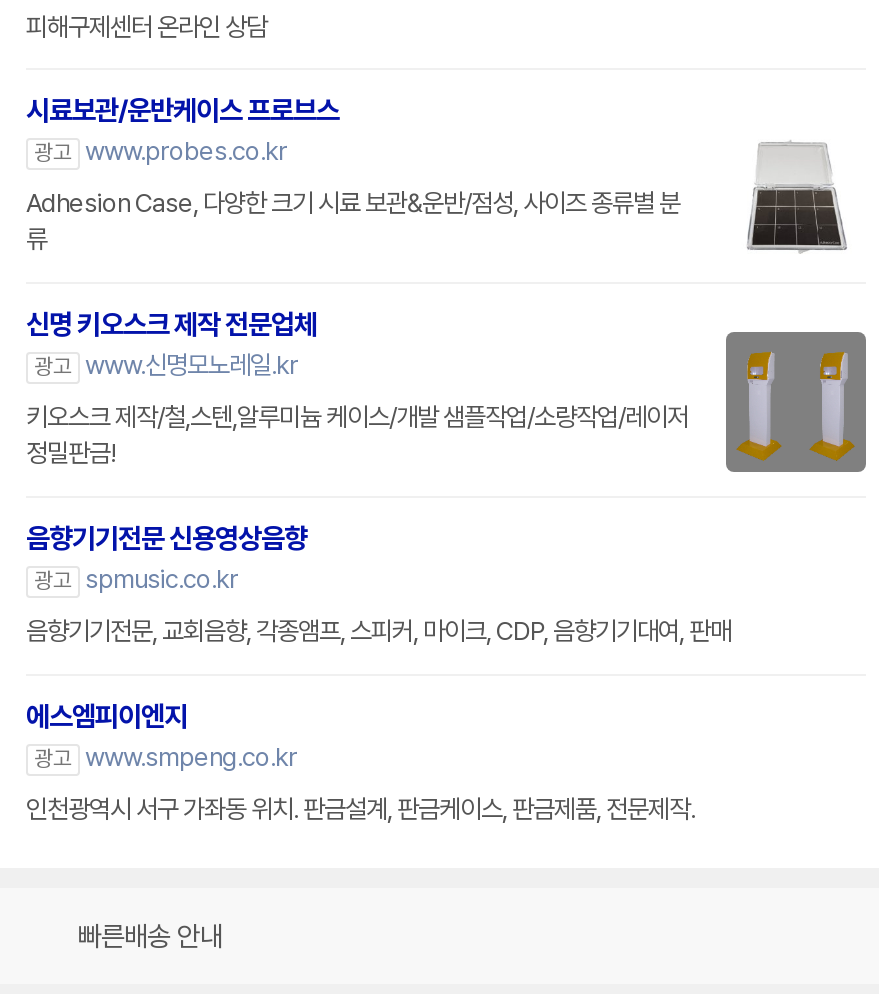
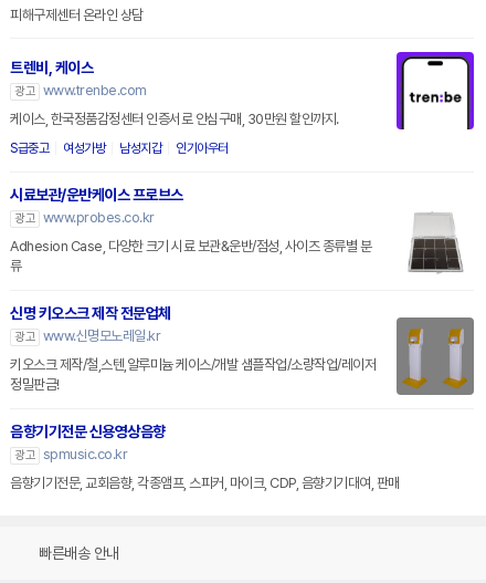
none -> [10,59,339,156] 트렌비, 케이스 | 광고 www.trenbe.com | 케이스, 한국정품감정센터 인증서로 안심구매, 30만원 할인까지. | S급중고 | 여성가방 | 남성지갑 | 인기아우터
none -> [395,51,475,131] [image]
moved [26,94,846,646] -> [10,186,463,491]: [image] | 시료보관/운반케이스 프로브스 | 광고 www.probes.co.kr | ... | 광고 spmusic.co.kr | 음향기기전문, 교회음향, 각종앰프, 스피커, 마이크, CDP, 음향기기대여, 판매
[26,700,695,824] 에스엠피이엔지 | 광고 www.smpeng.co.kr | 인천광역시 서구 가좌동 위치. 판금설계, 판금케이스, 판금제품, 전문제작. -> none

